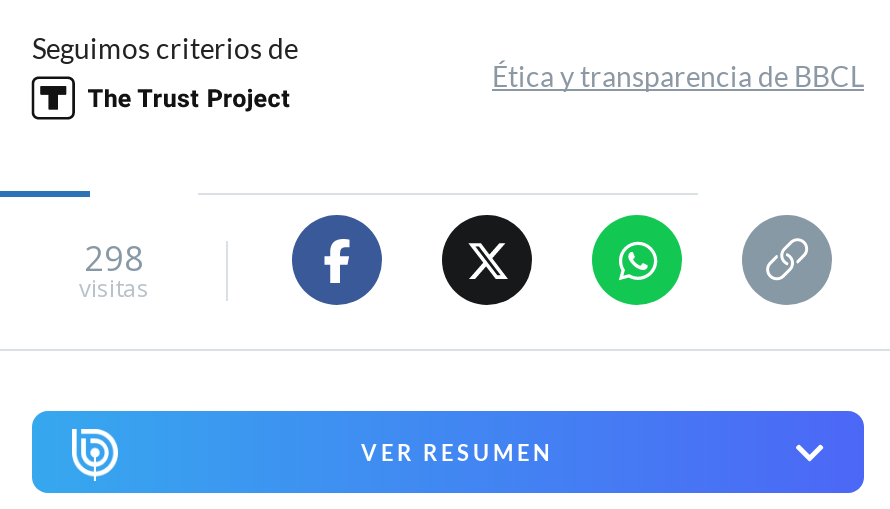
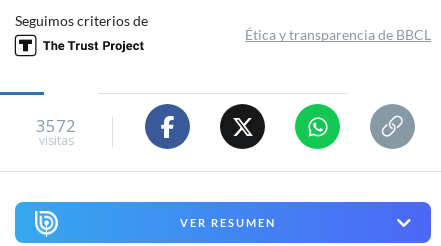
[84,235,144,281] 298 -> [36,114,76,137] 3572

